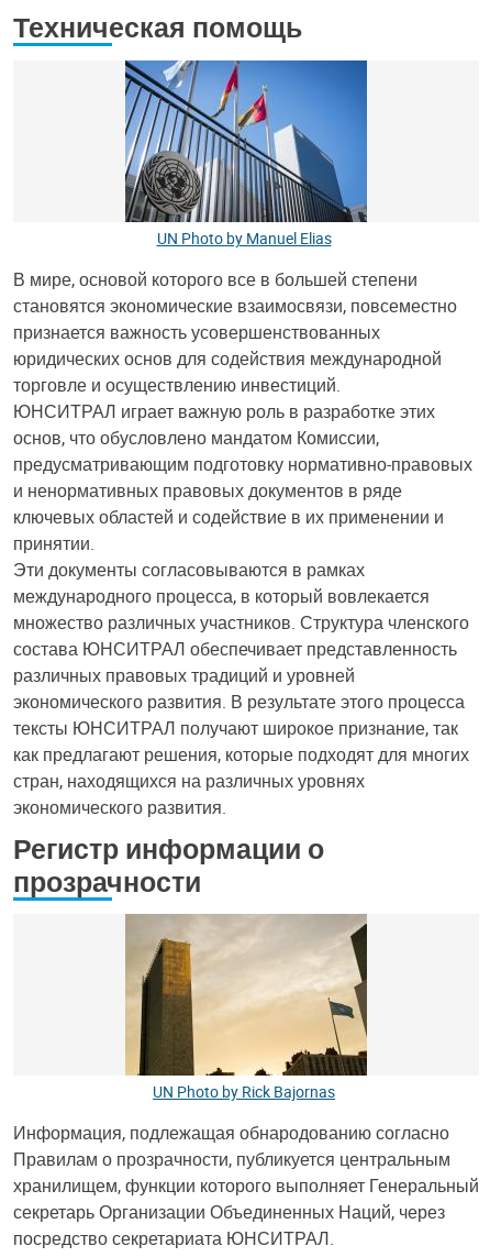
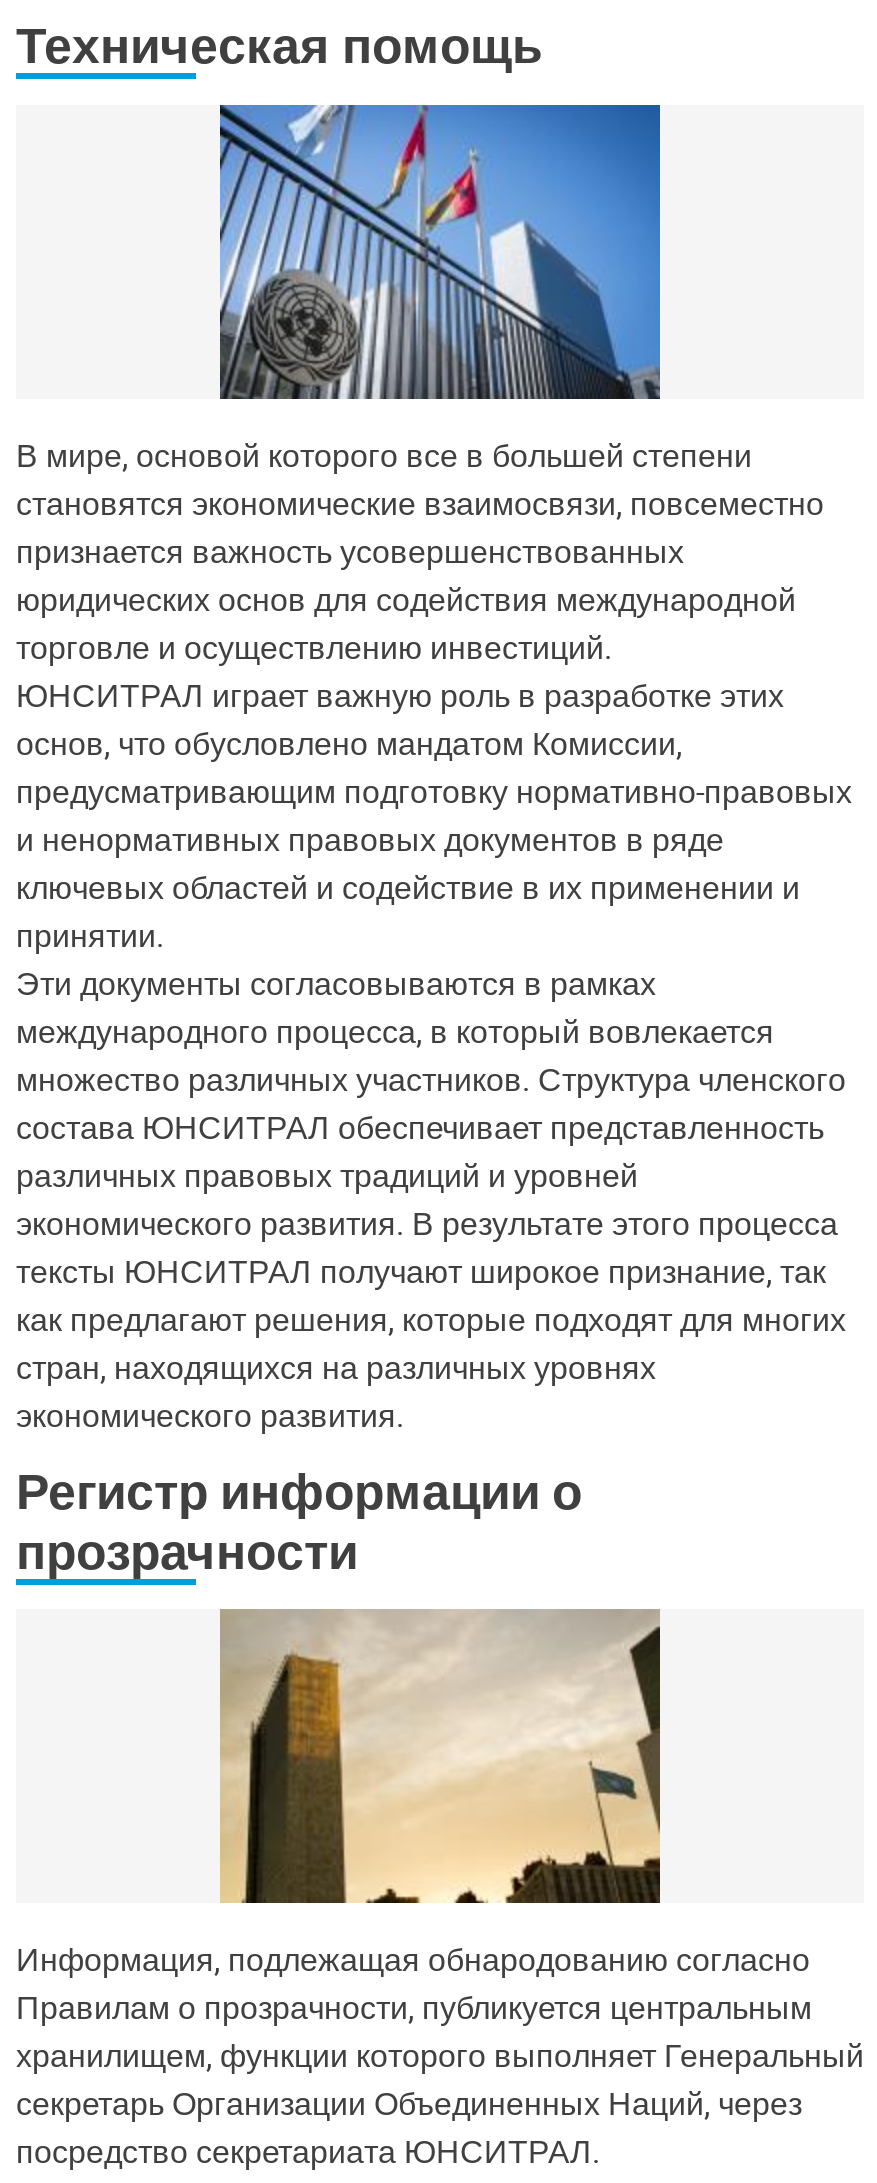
[157,227,331,248] UN Photo by Manuel Elias -> none
[153,1081,335,1102] UN Photo by Rick Bajornas -> none

